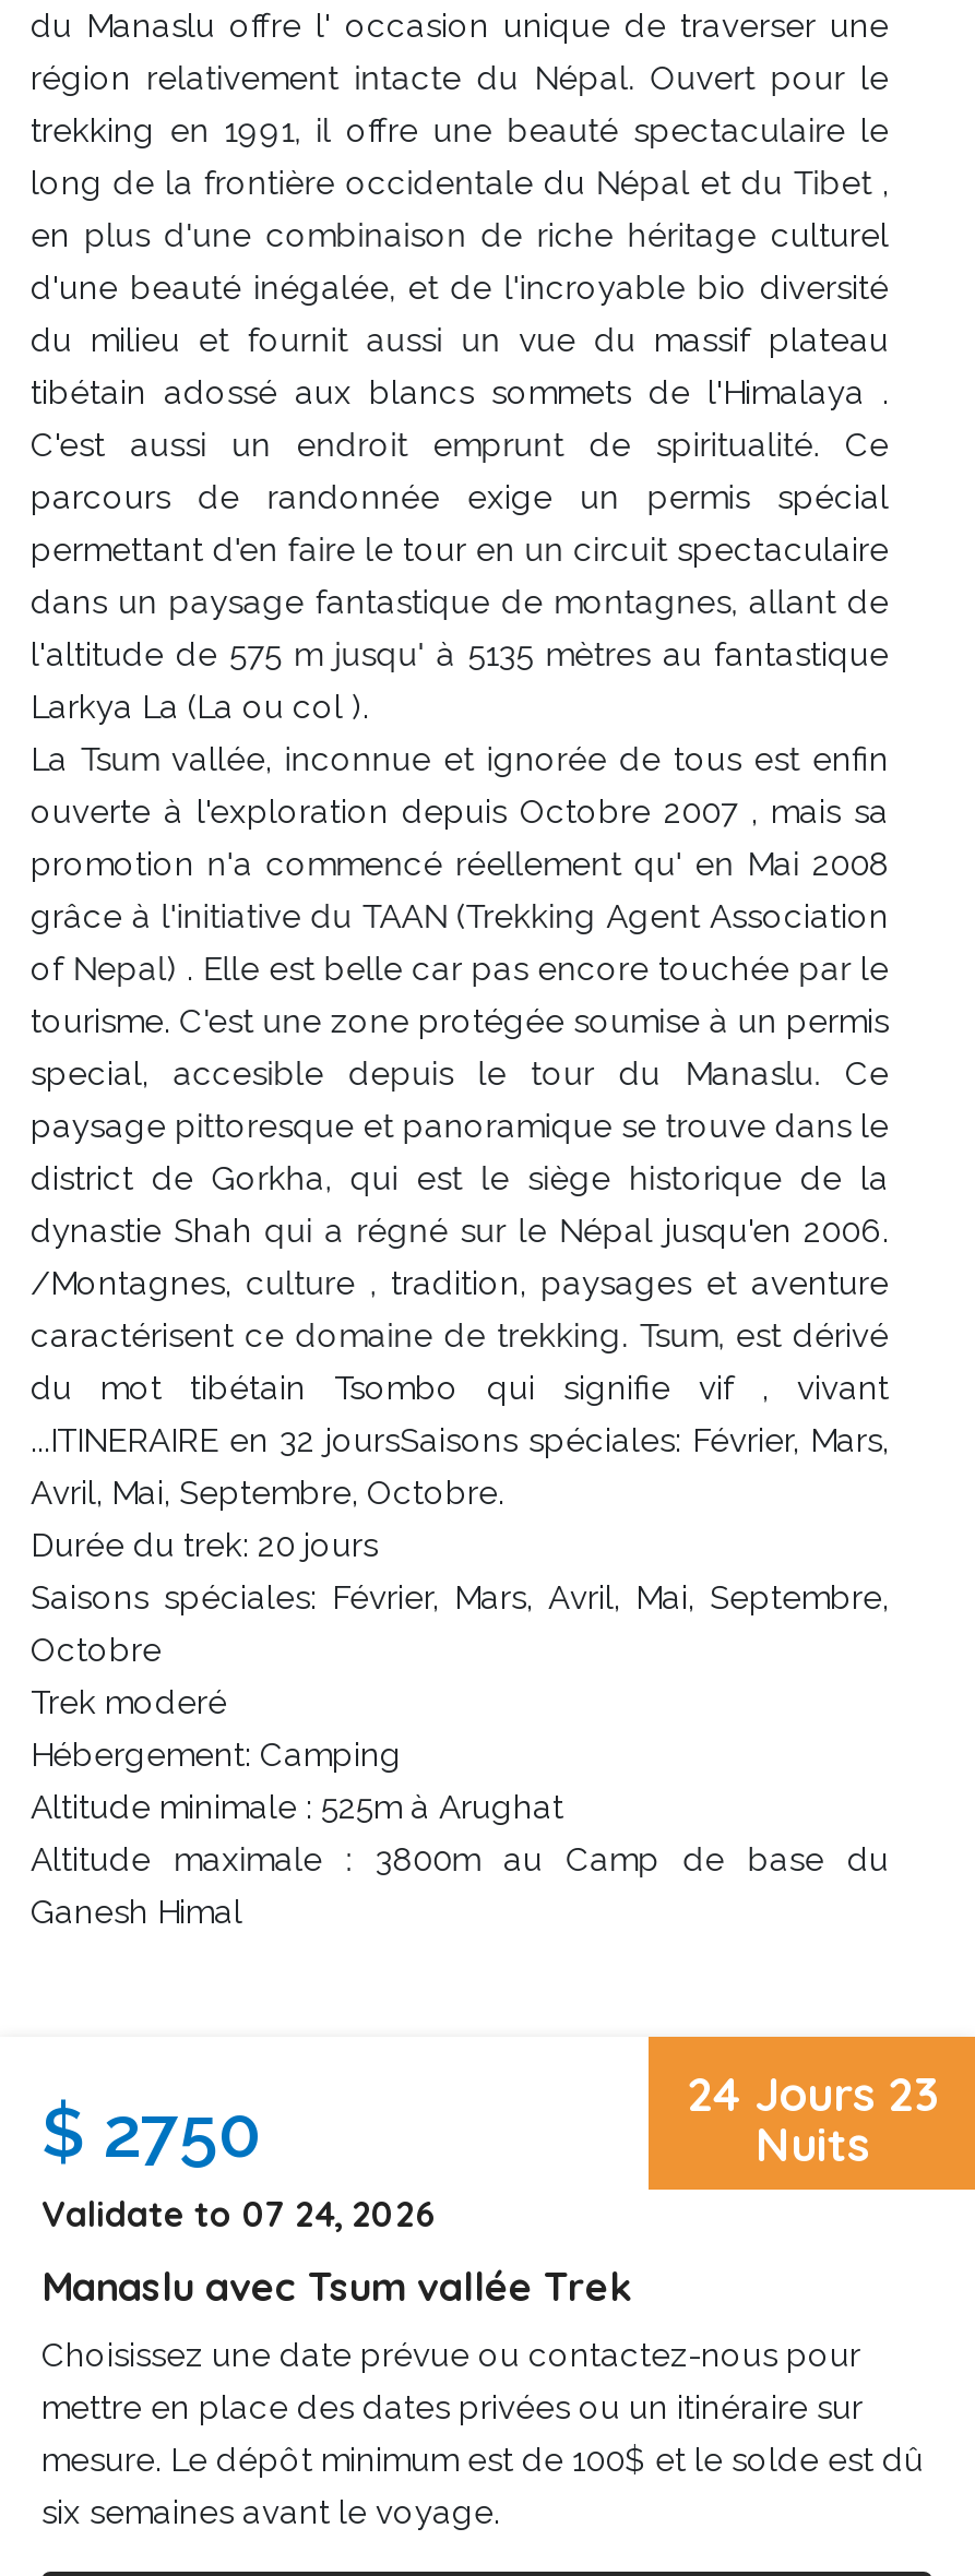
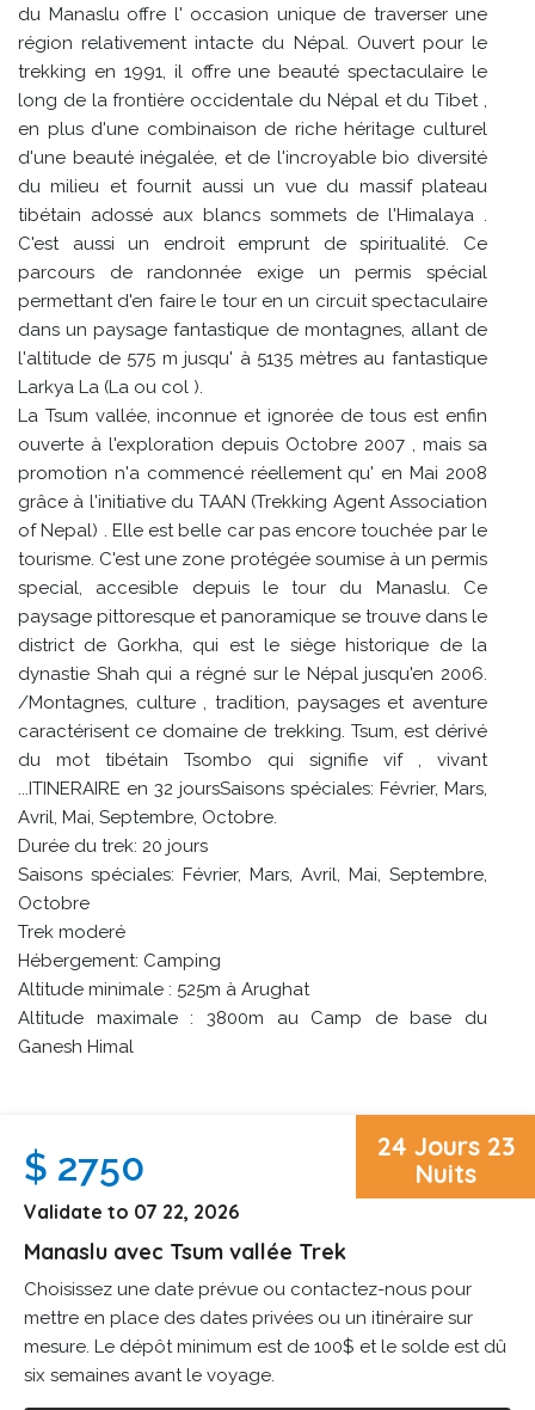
[41,2193,435,2237] Validate to 07 24, 2026 -> [24,1200,239,1224] Validate to 07 22, 2026

